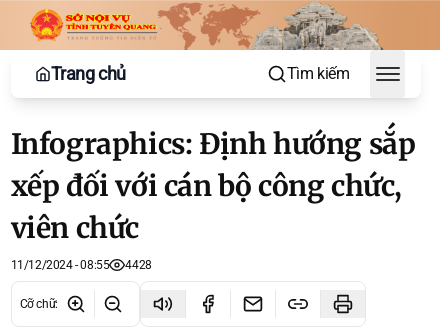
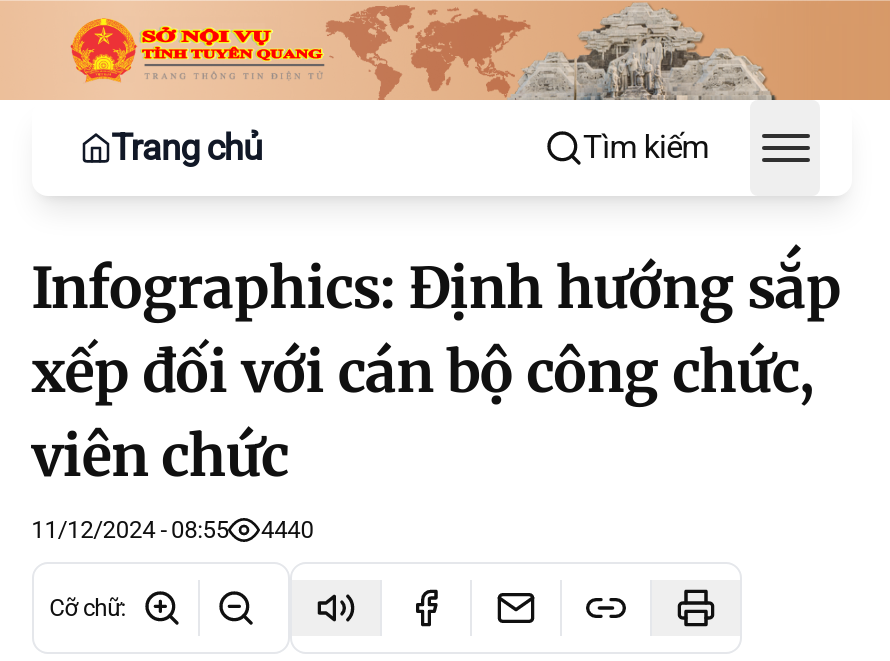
[11,258,152,272] 11/12/2024 - 08:55 4428 -> [31,517,314,545] 11/12/2024 - 08:55 4440

